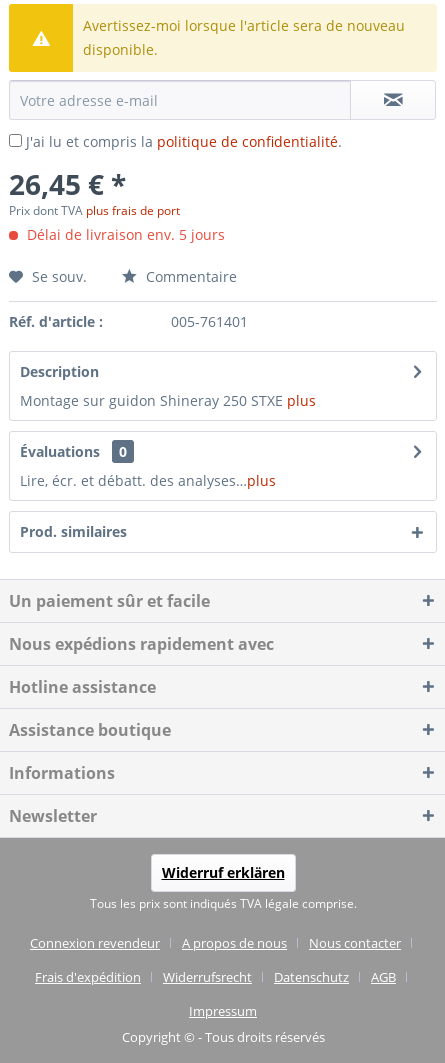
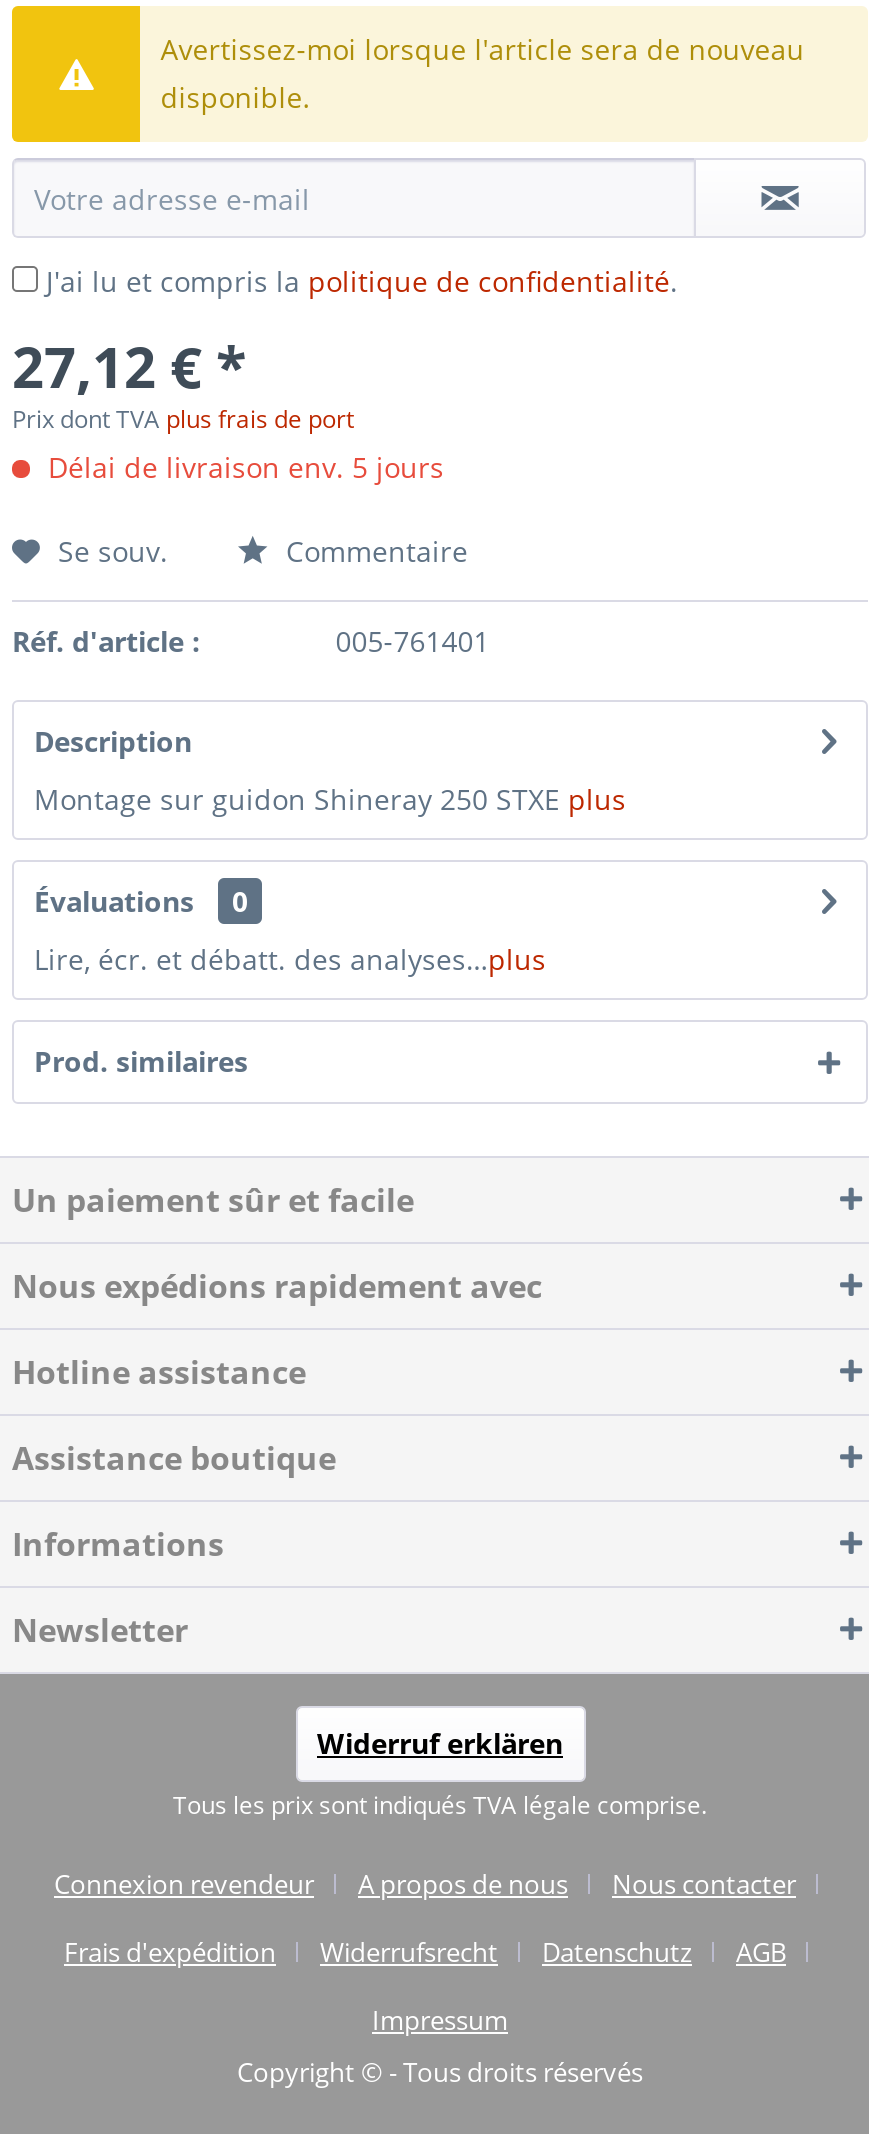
[9,165,126,203] 26,45 € * -> [12,328,246,404] 27,12 € *

